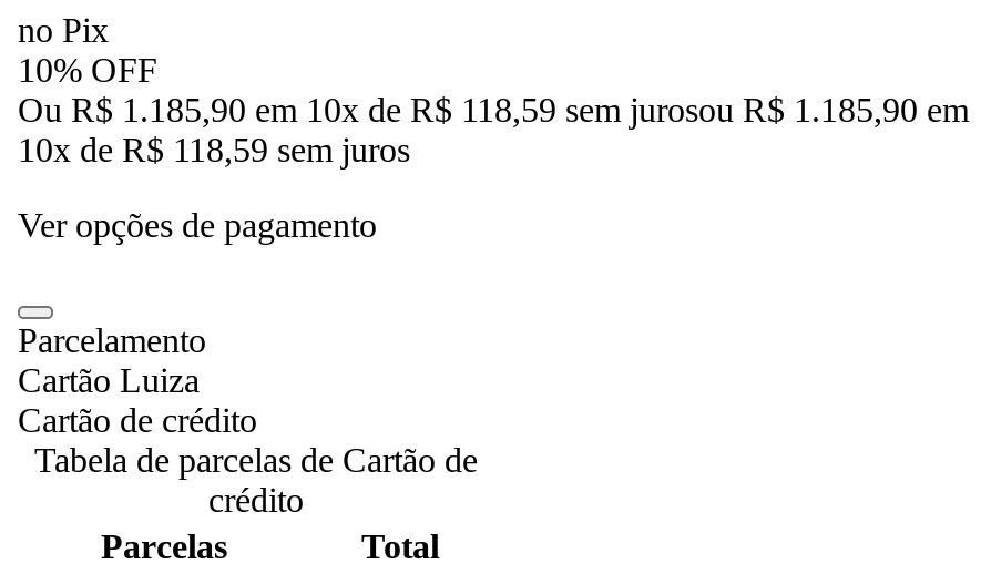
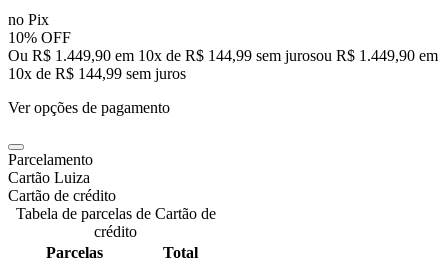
[18,92,969,130] Ou R$ 1.185,90 em 10x de R$ 118,59 sem jurosou R$ 1.185,90 em -> [8,47,438,64] Ou R$ 1.449,90 em 10x de R$ 144,99 sem jurosou R$ 1.449,90 em
[18,132,410,170] 10x de R$ 118,59 sem juros -> [8,65,186,82] 10x de R$ 144,99 sem juros

